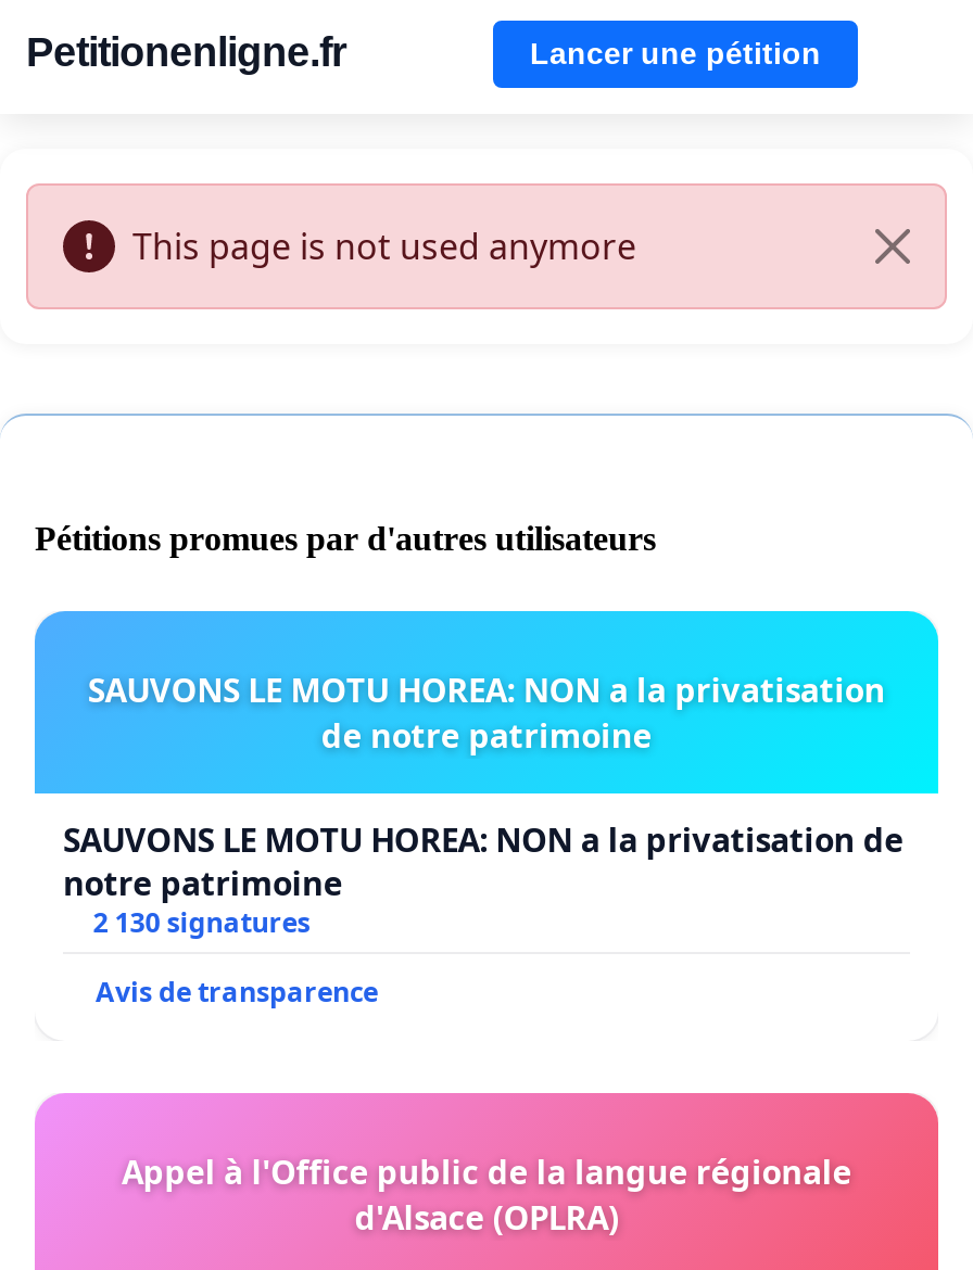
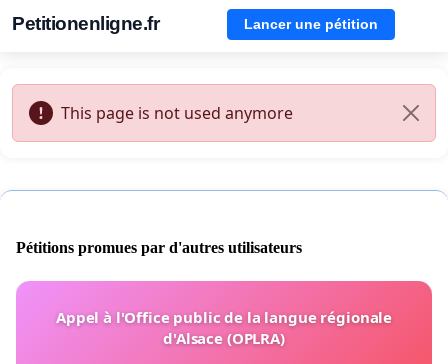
[33,609,940,1011] [image] | SAUVONS LE MOTU HOREA: NON a la privatisation | de notre patrimoine | SAUVONS LE MOTU HOREA: NON a la privatisation de | notre patrimoine | 2 130 signatures | Avis de transparence -> none

